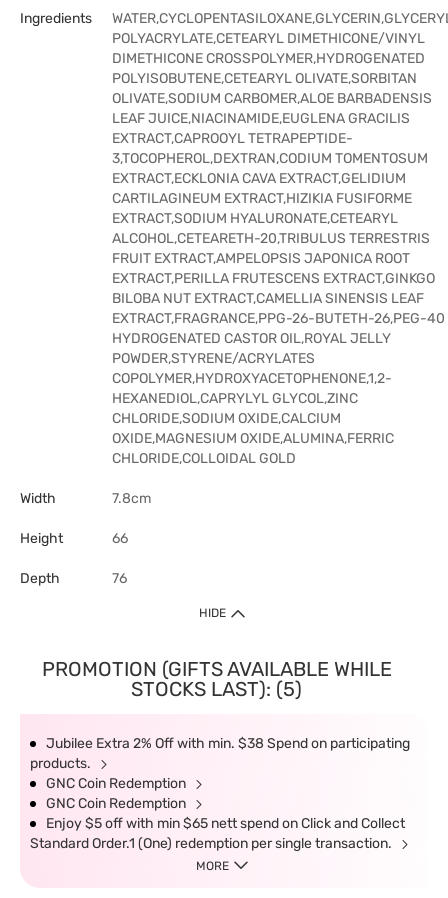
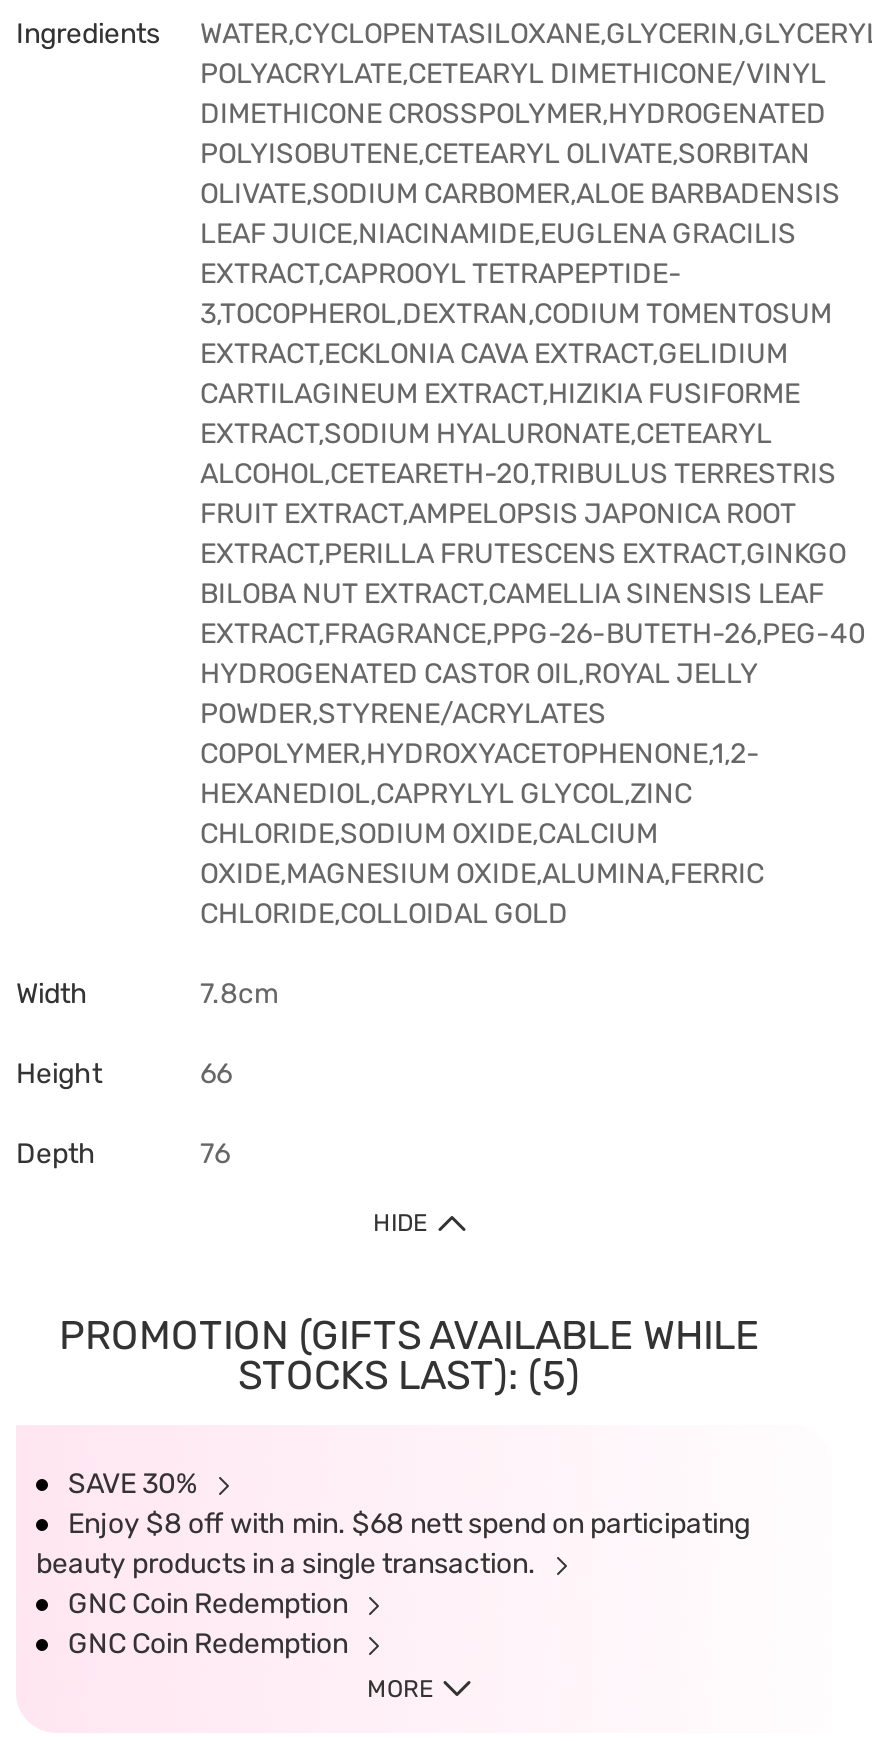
[30,735,410,772] Jubilee Extra 2% Off with min. $38 Spend on participating | products. -> [36,1467,750,1581] SAVE 30% | Enjoy $8 off with min. $68 nett spend on participating | beauty products in a single transaction.
moved [46,775,189,812] -> [68,1587,354,1661]: GNC Coin Redemption | GNC Coin Redemption
[30,815,405,852] Enjoy $5 off with min $65 nett spend on Click and Collect | Standard Order.1 (One) redemption per single transaction. -> none

